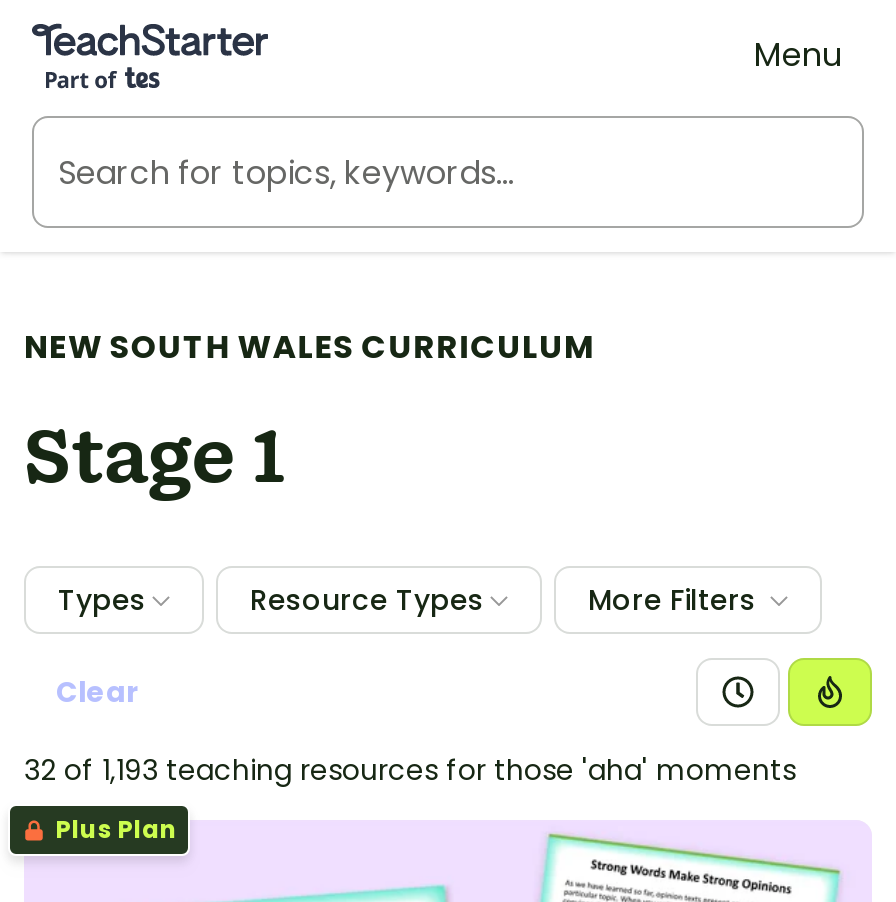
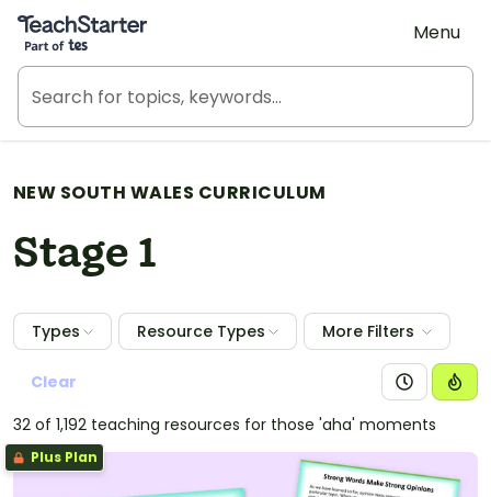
[24,750,796,790] 32 of 1,193 teaching resources for those 'aha' moments -> [13,414,436,436] 32 of 1,192 teaching resources for those 'aha' moments

